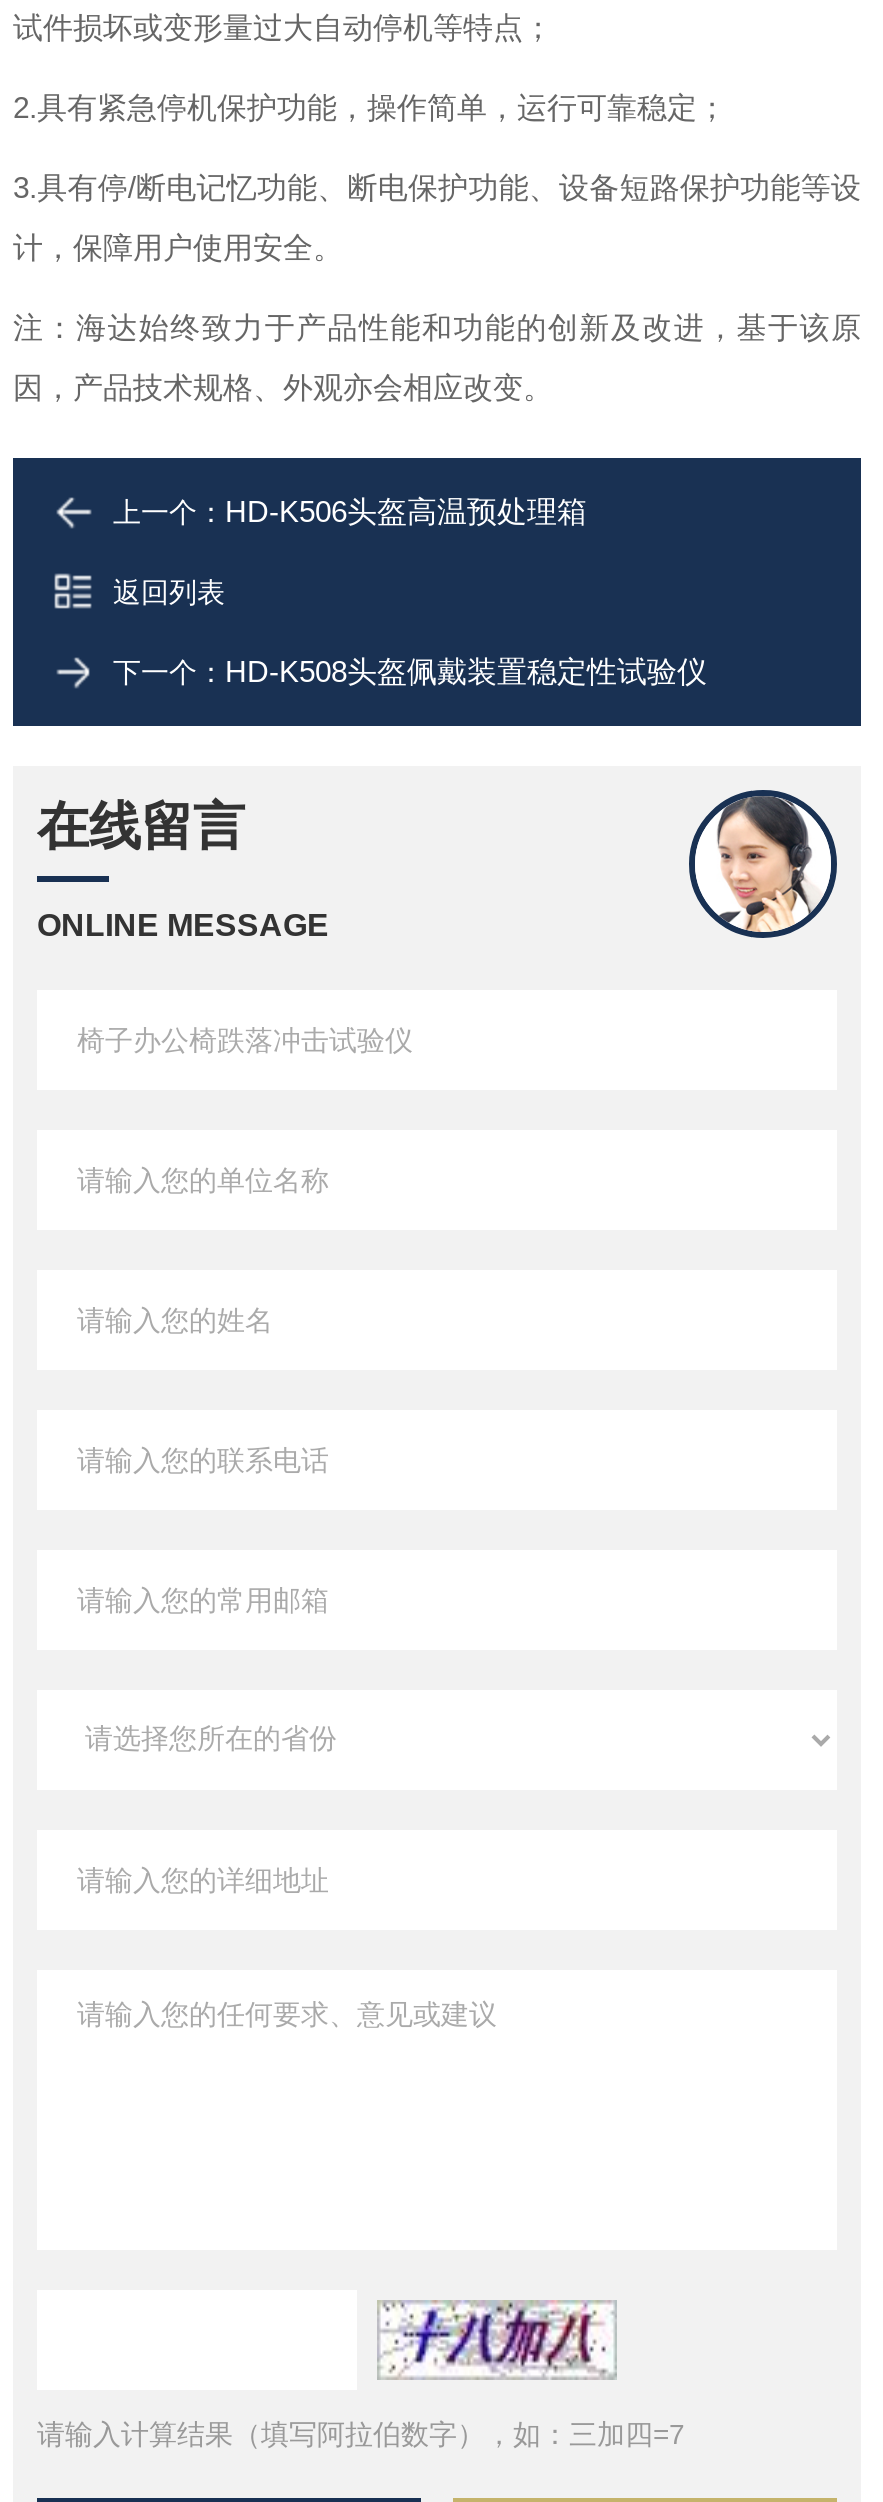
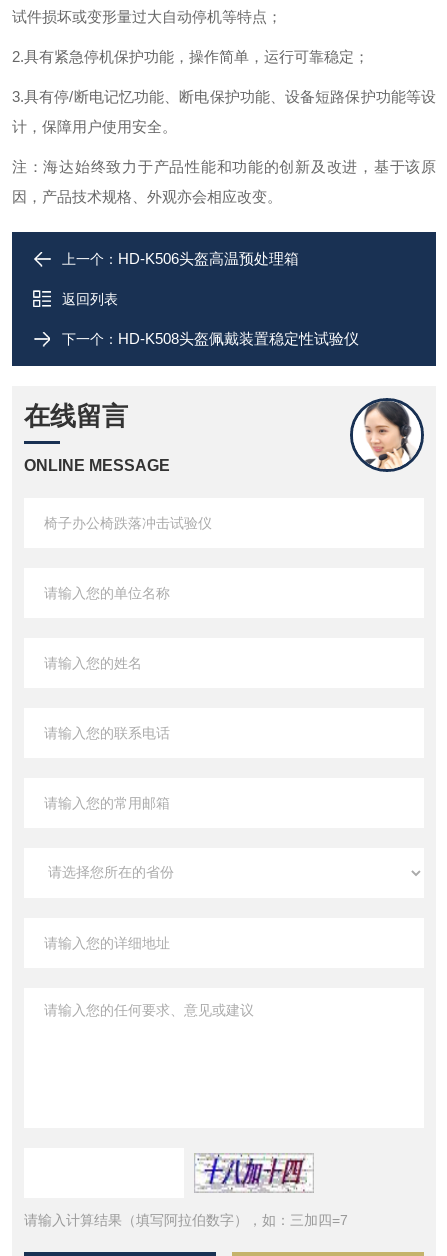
[385,2302,607,2376] [image] -> [198,1154,310,1192] [image]

